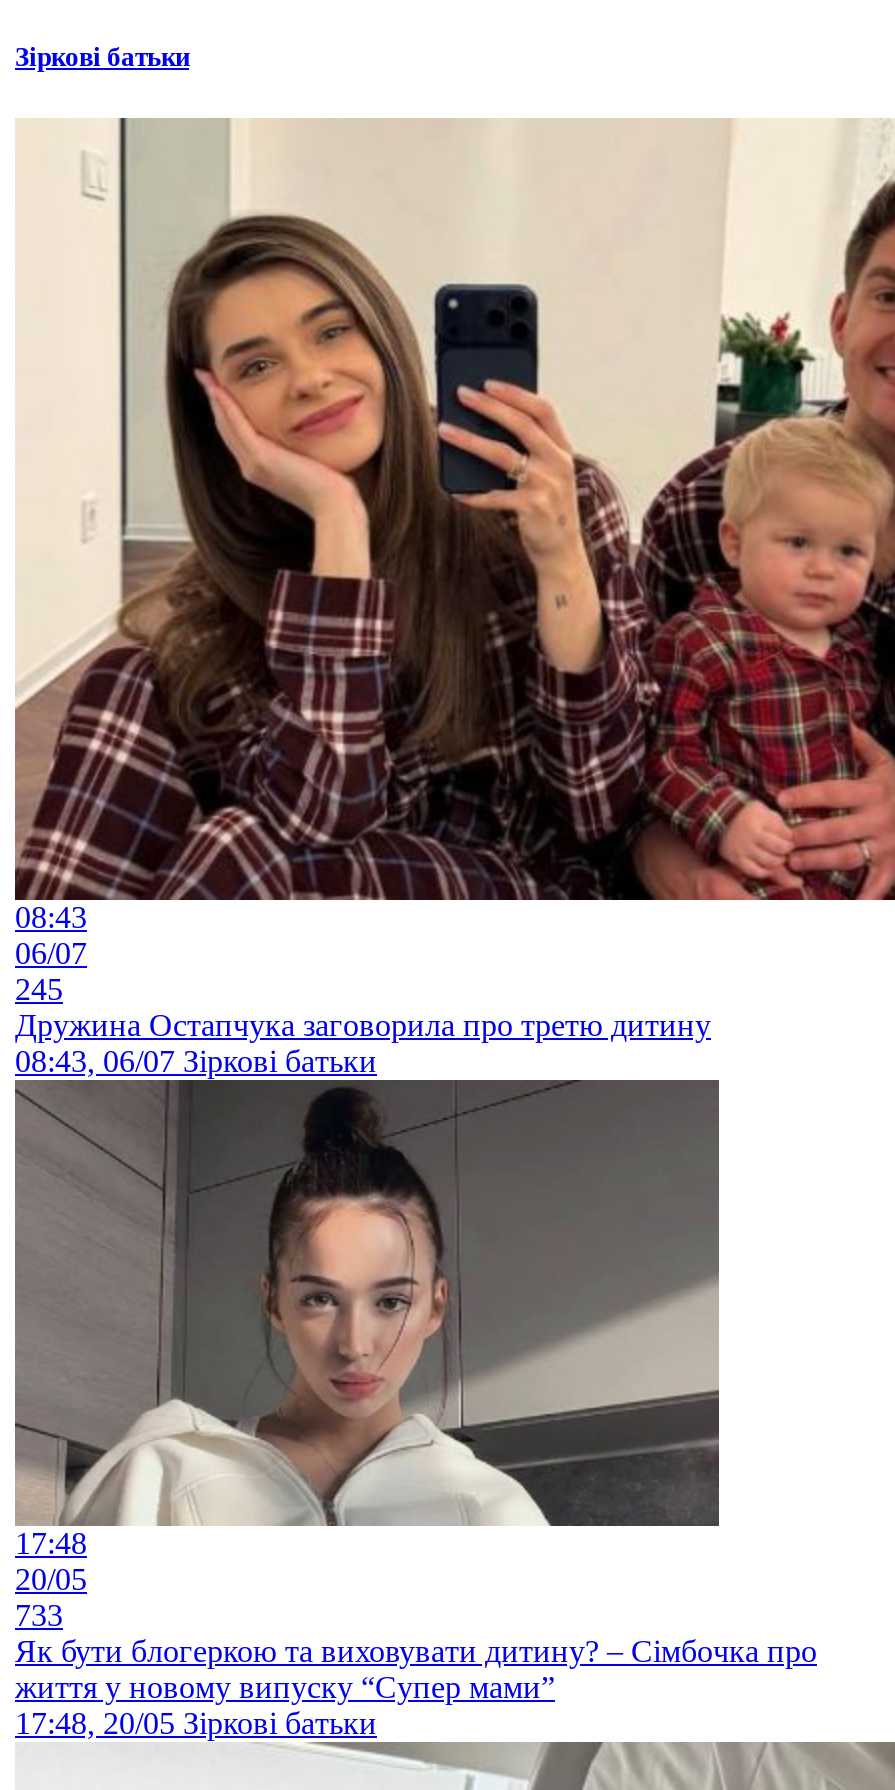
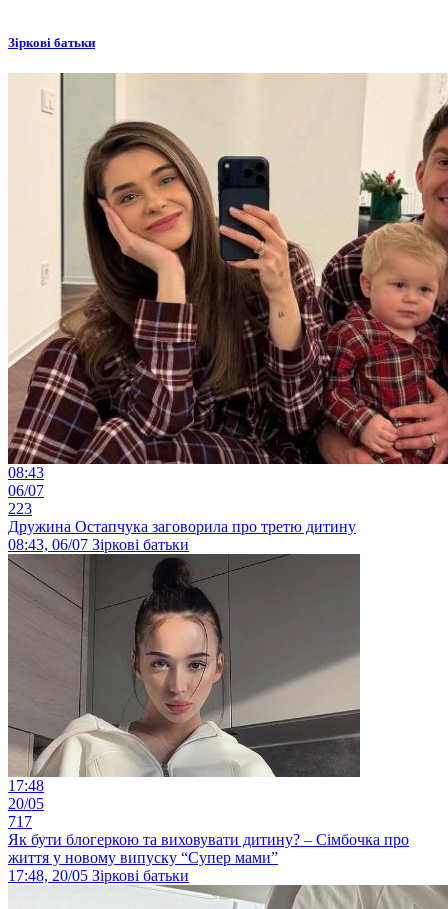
[15,973,63,1007] 245 -> [8,500,32,517] 223
[15,1599,63,1633] 733 -> [8,813,32,830] 717

